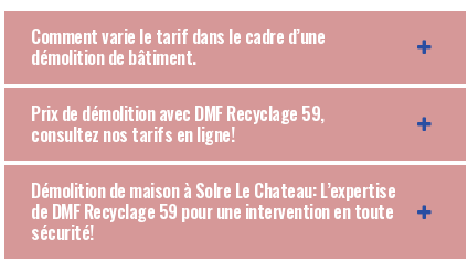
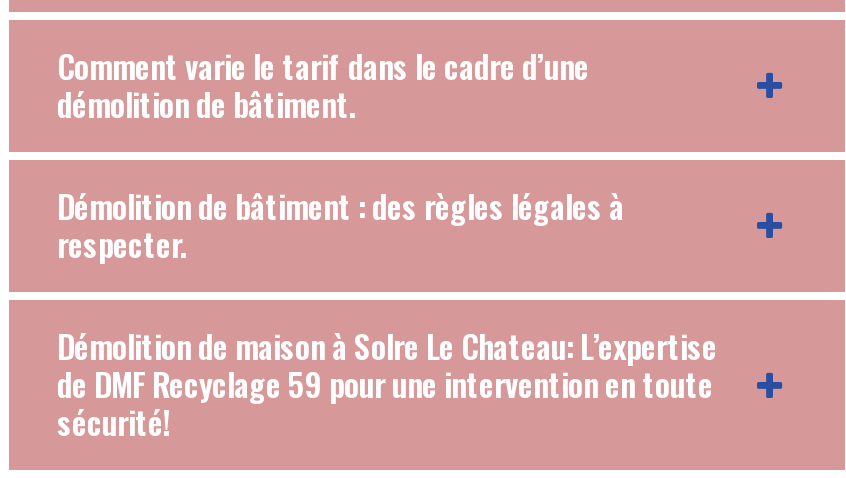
[31,100,324,148] Prix de démolition avec DMF Recyclage 59, | consultez nos tarifs en ligne! -> [57,182,624,268] Démolition de bâtiment : des règles légales à | respecter.

